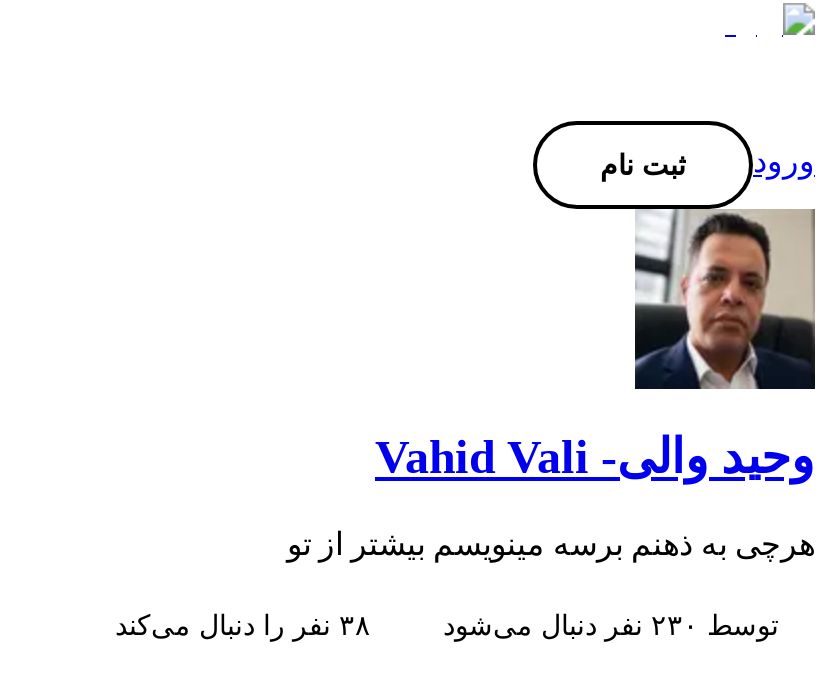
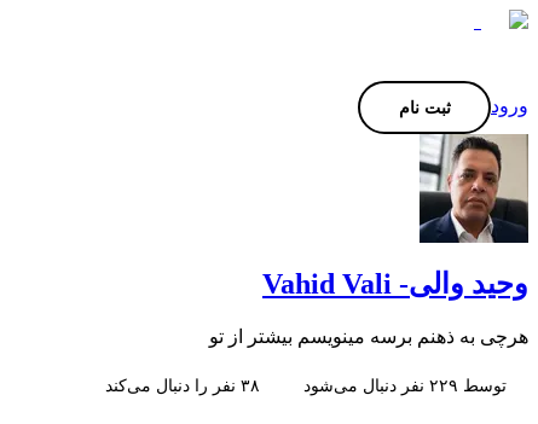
[443,610,779,642] توسط ۲۳۰ نفر دنبال می‌شود -> [303,376,507,395] توسط ۲۲۹ نفر دنبال می‌شود

